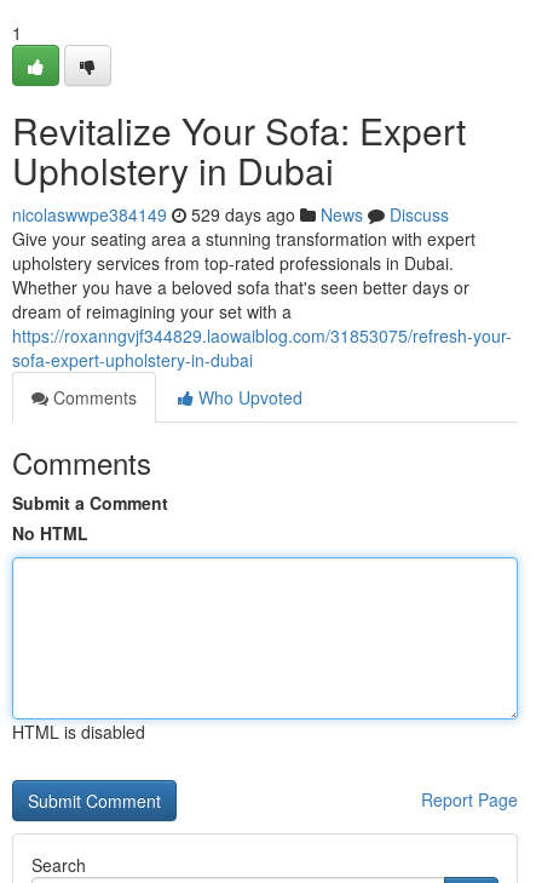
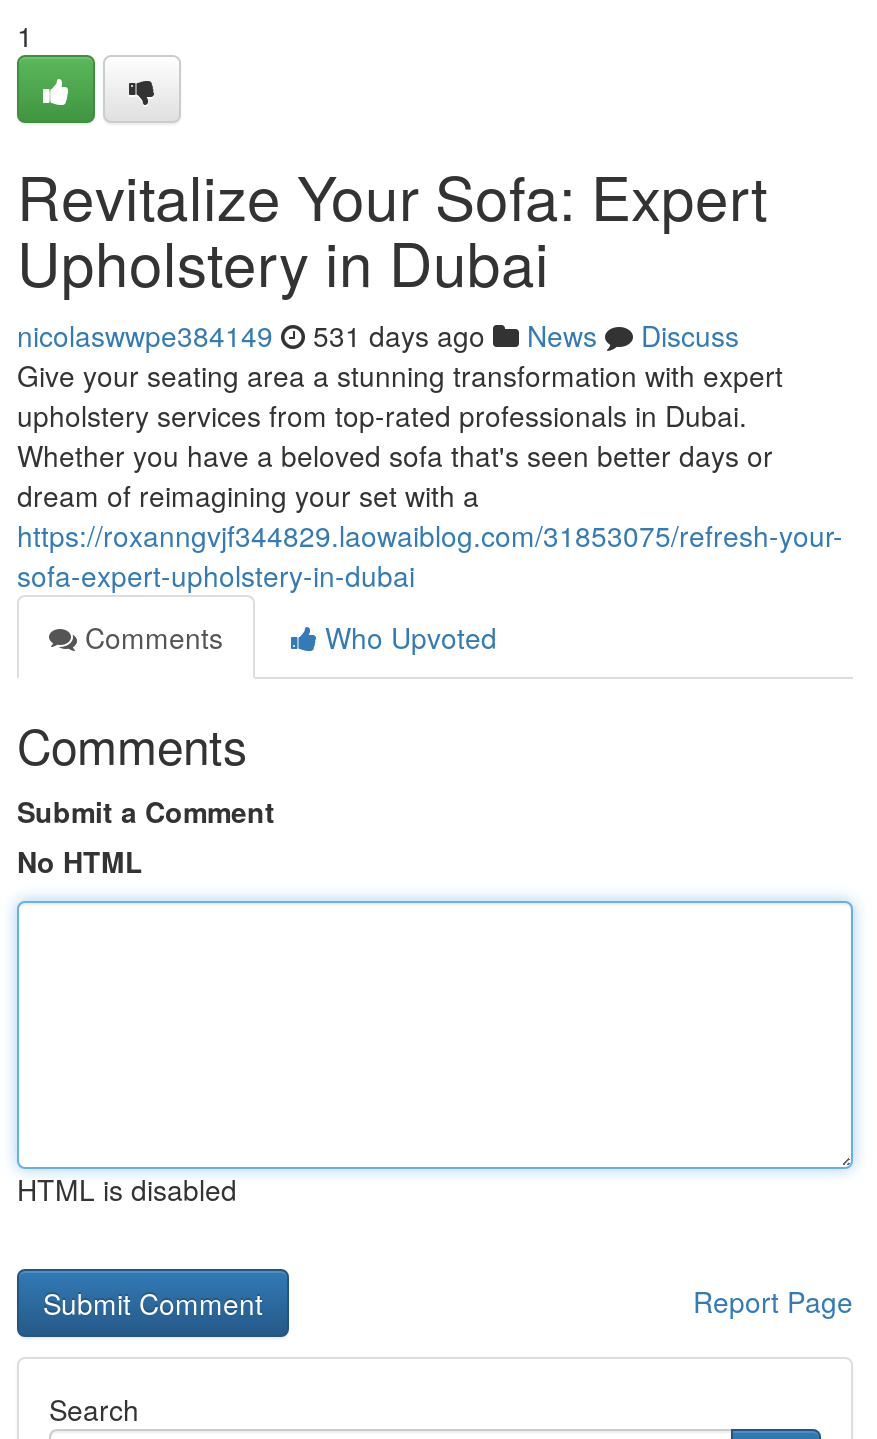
[12,202,449,227] nicolaswwpe384149 529 days ago News Discuss -> [17,315,739,355] nicolaswwpe384149 531 days ago News Discuss

